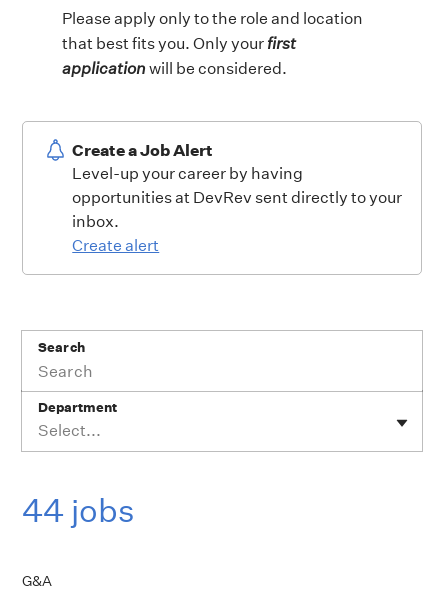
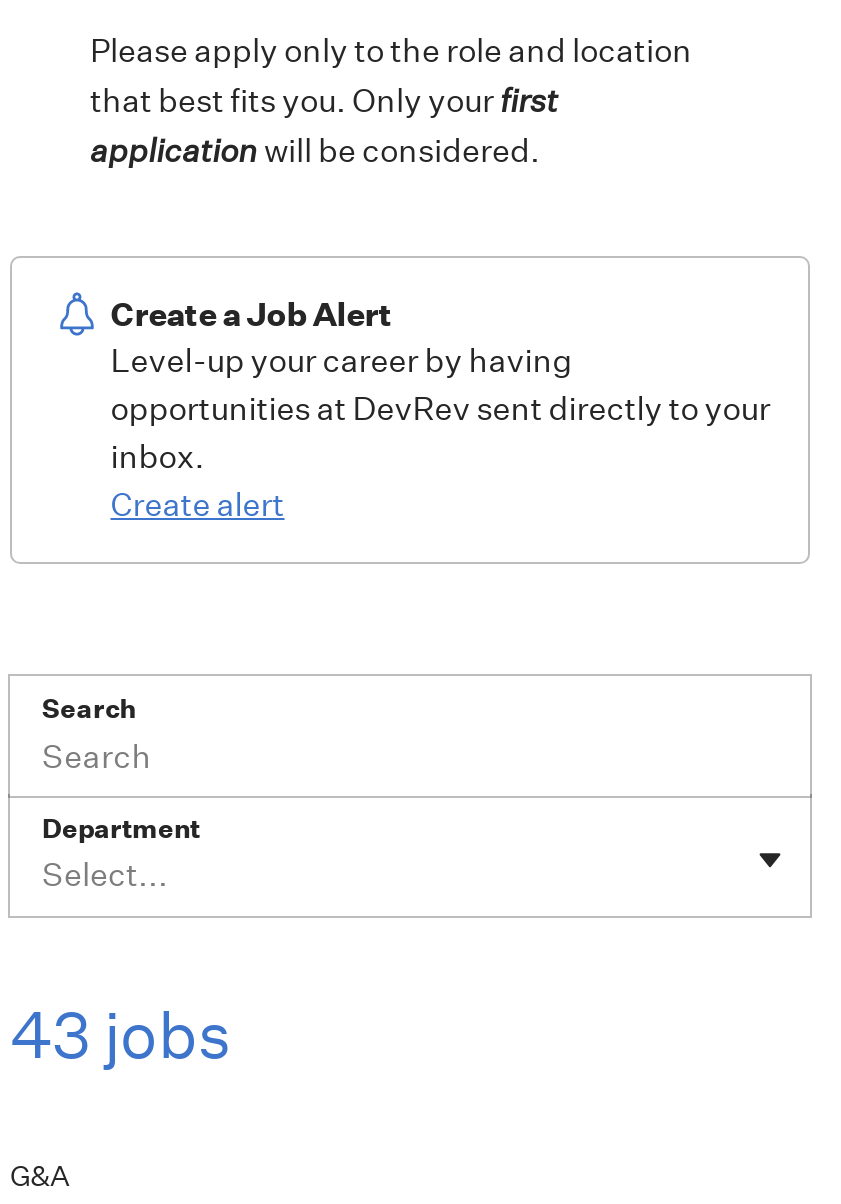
[22,491,135,530] 44 jobs -> [10,996,232,1074] 43 jobs

